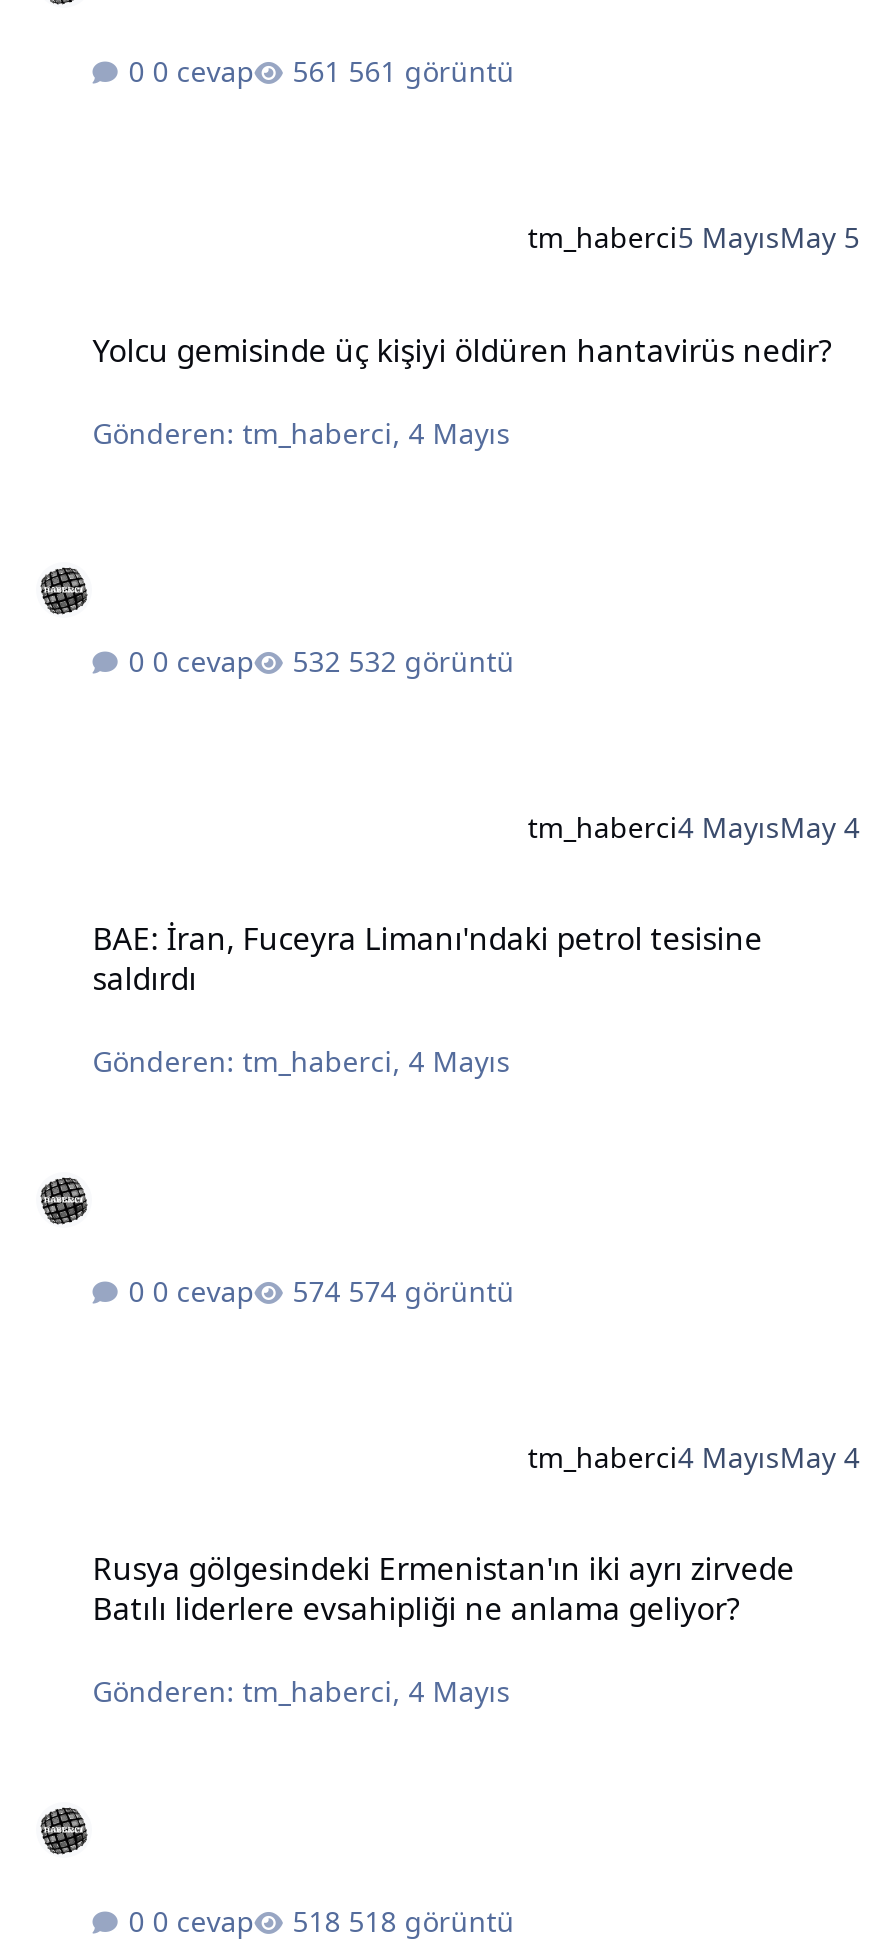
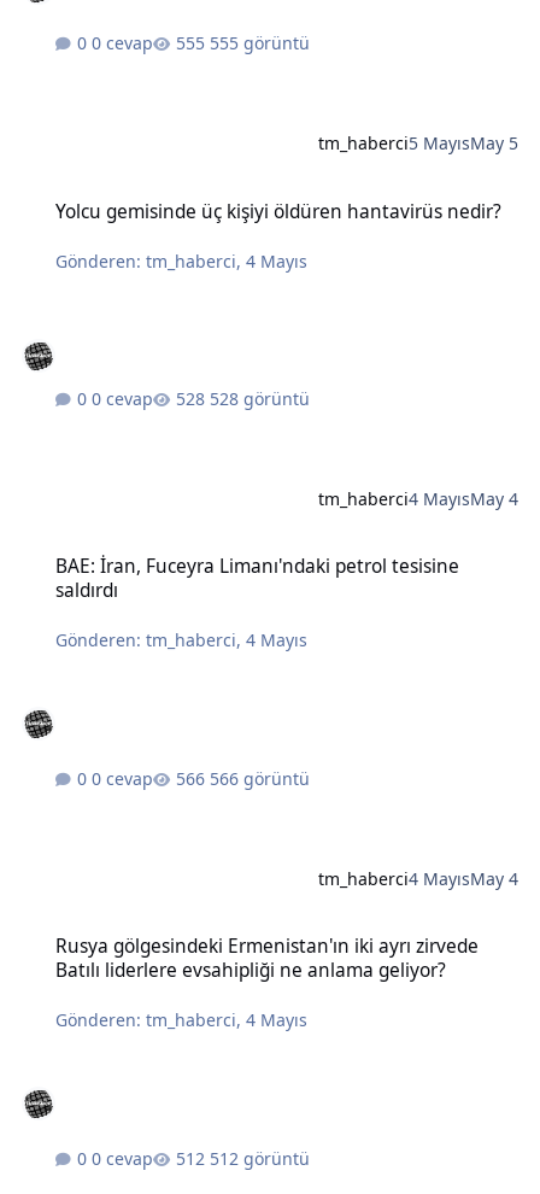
[348,52,514,90] 561 görüntü -> [210,32,310,55] 555 görüntü
[348,642,514,680] 532 görüntü -> [210,387,310,410] 528 görüntü
[348,1272,514,1310] 574 görüntü -> [210,767,310,790] 566 görüntü
[348,1902,514,1940] 518 görüntü -> [210,1147,310,1170] 512 görüntü

